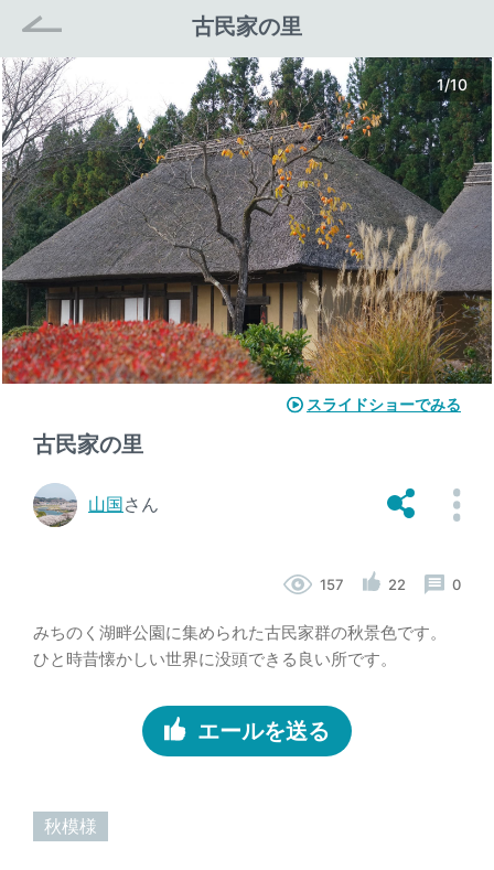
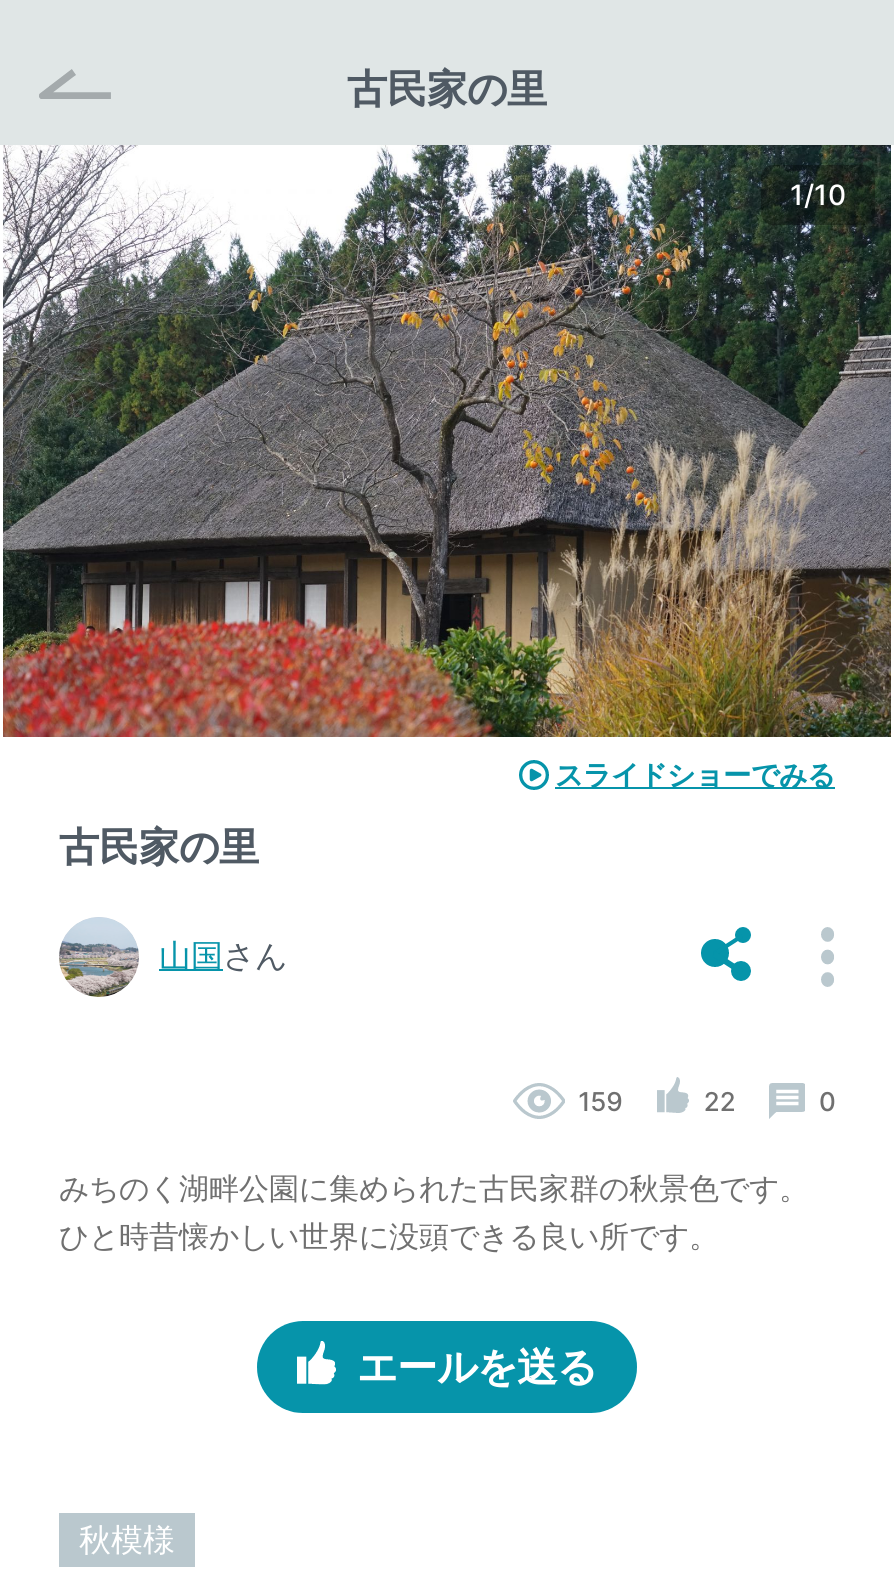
[319,575,344,593] 157 -> [578,1084,622,1116] 159

